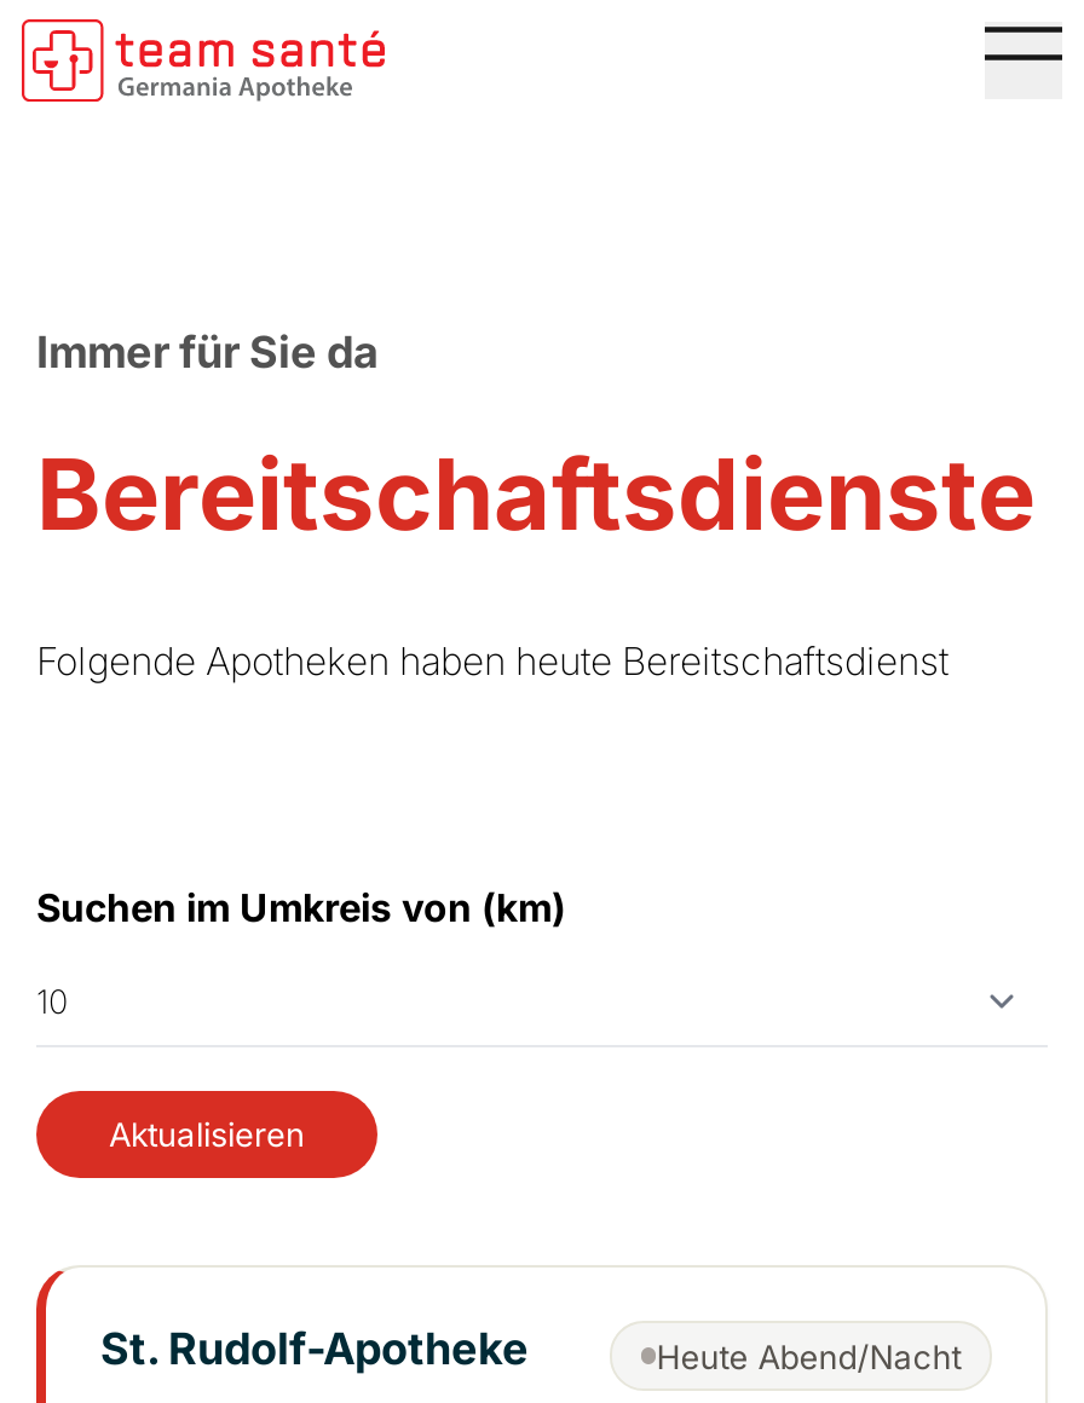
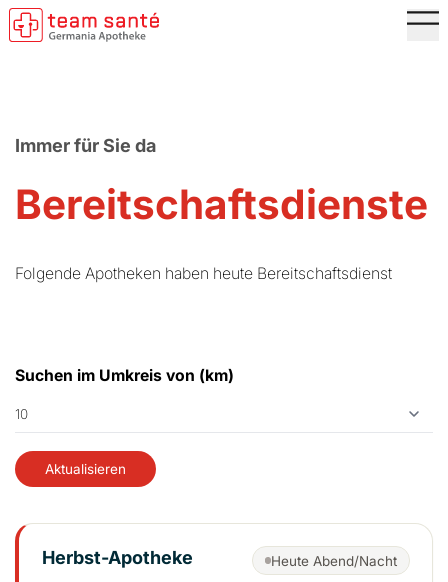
[100,1323,529,1374] St. Rudolf-Apotheke -> [41,547,192,568] Herbst-Apotheke

